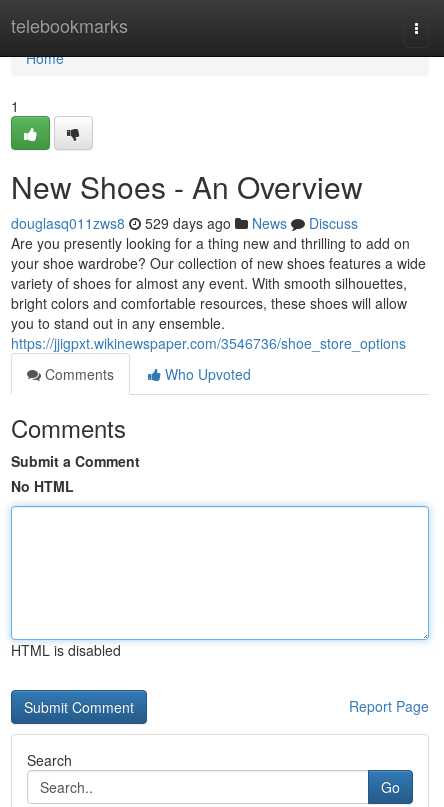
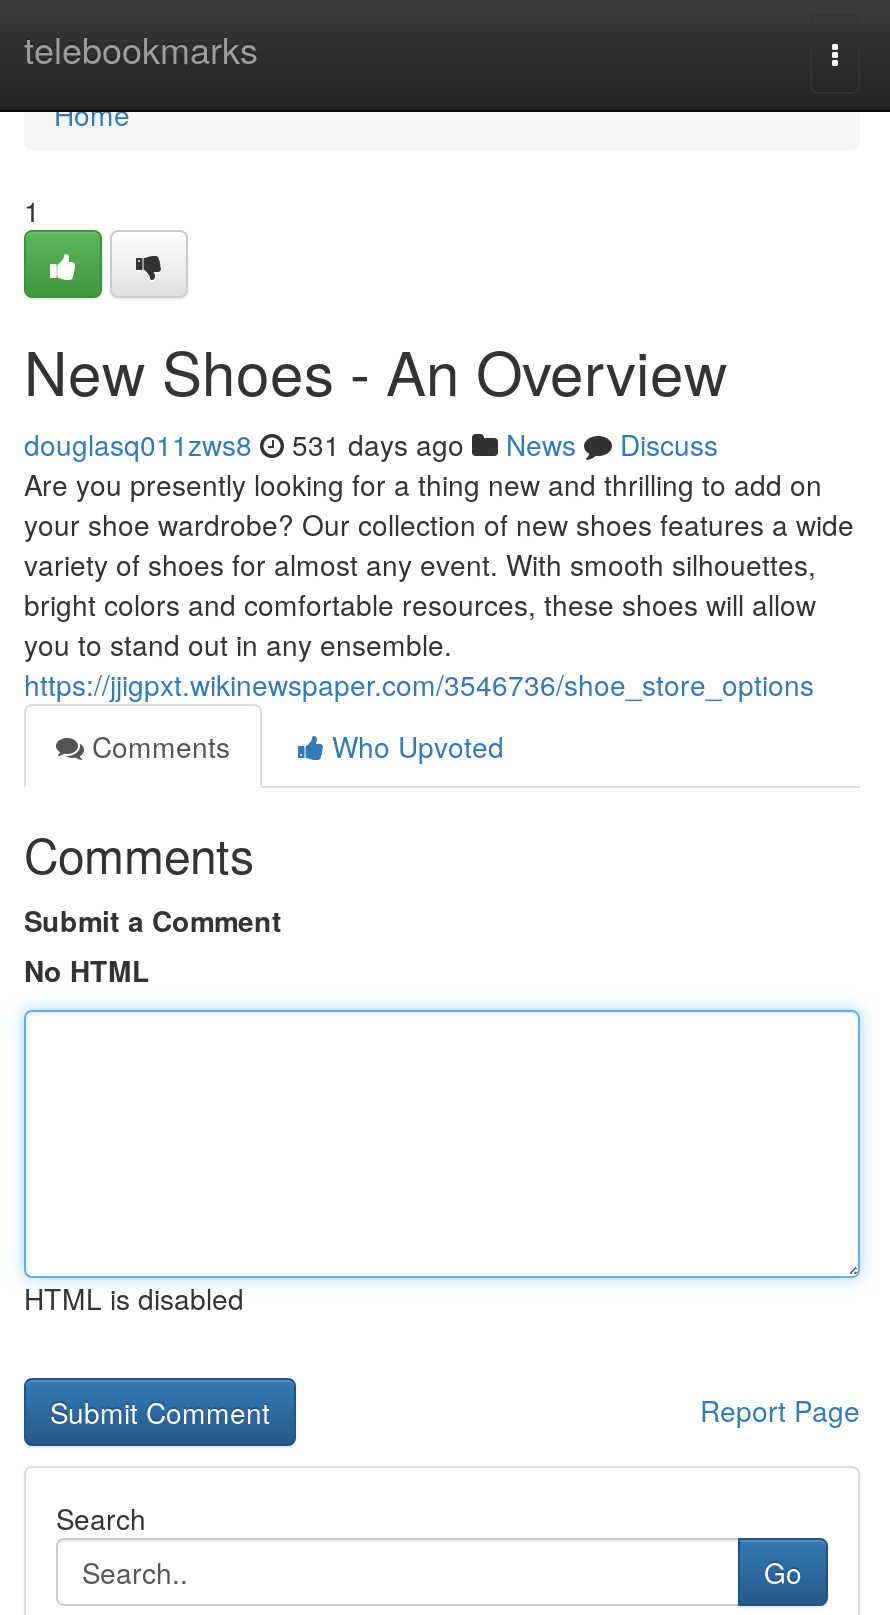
[11,213,358,233] douglasq011zws8 529 days ago News Discuss -> [24,424,718,464] douglasq011zws8 531 days ago News Discuss

